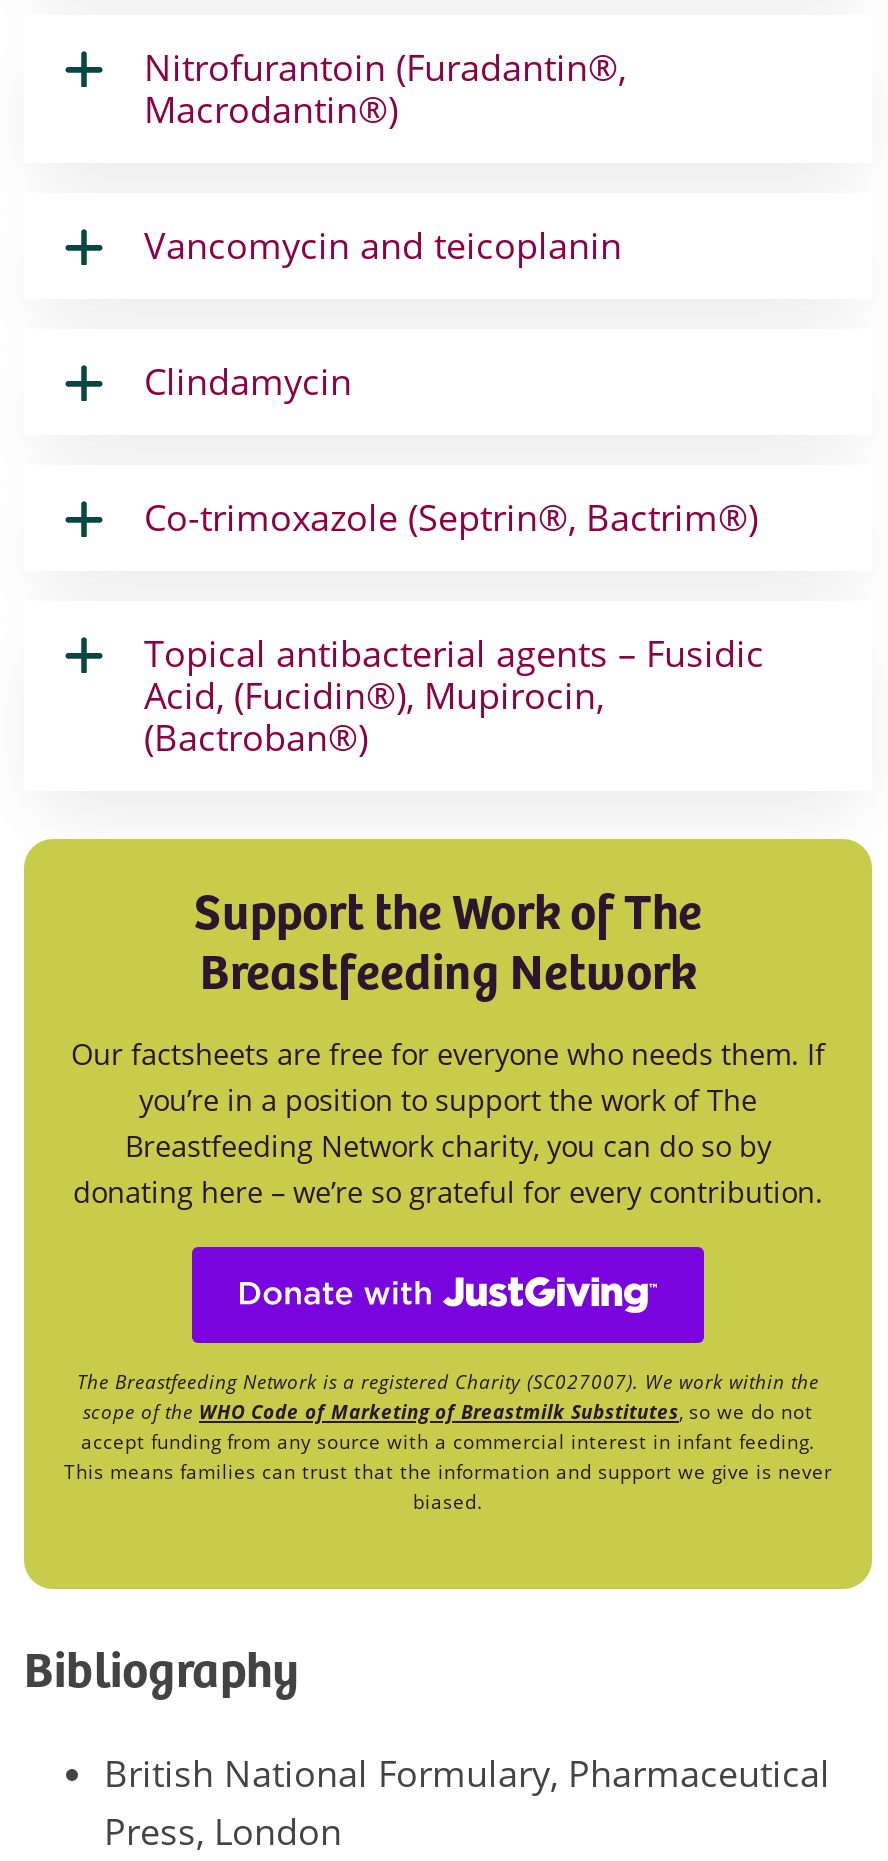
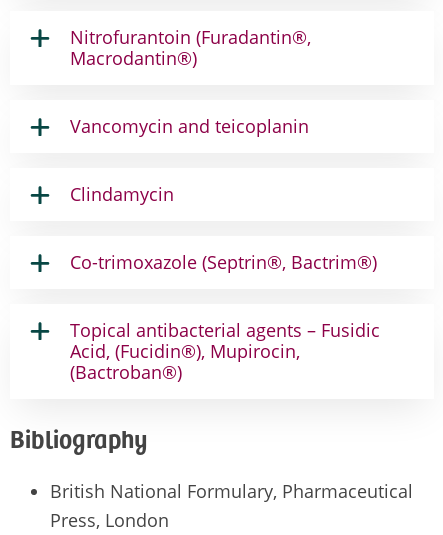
[22,837,874,1591] [image] | Support the Work of The | Breastfeeding Network | Our factsheets are free for everyone who needs them. If | you’re in a position to support the work of The | Breastfeeding Network charity, you can do so by | donating here – we’re so grateful for every contribution. -> none
[64,1369,832,1515] The Breastfeeding Network is a registered Charity (SC027007). We work within the | scope of the WHO Code of Marketing of Breastmilk Substitutes, so we do not | accept funding from any source with a commercial interest in infant feeding. | This means families can trust that the information and support we give is never | biased. -> none

